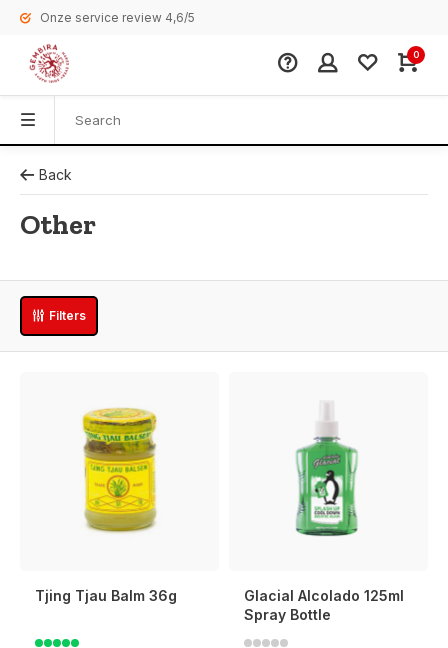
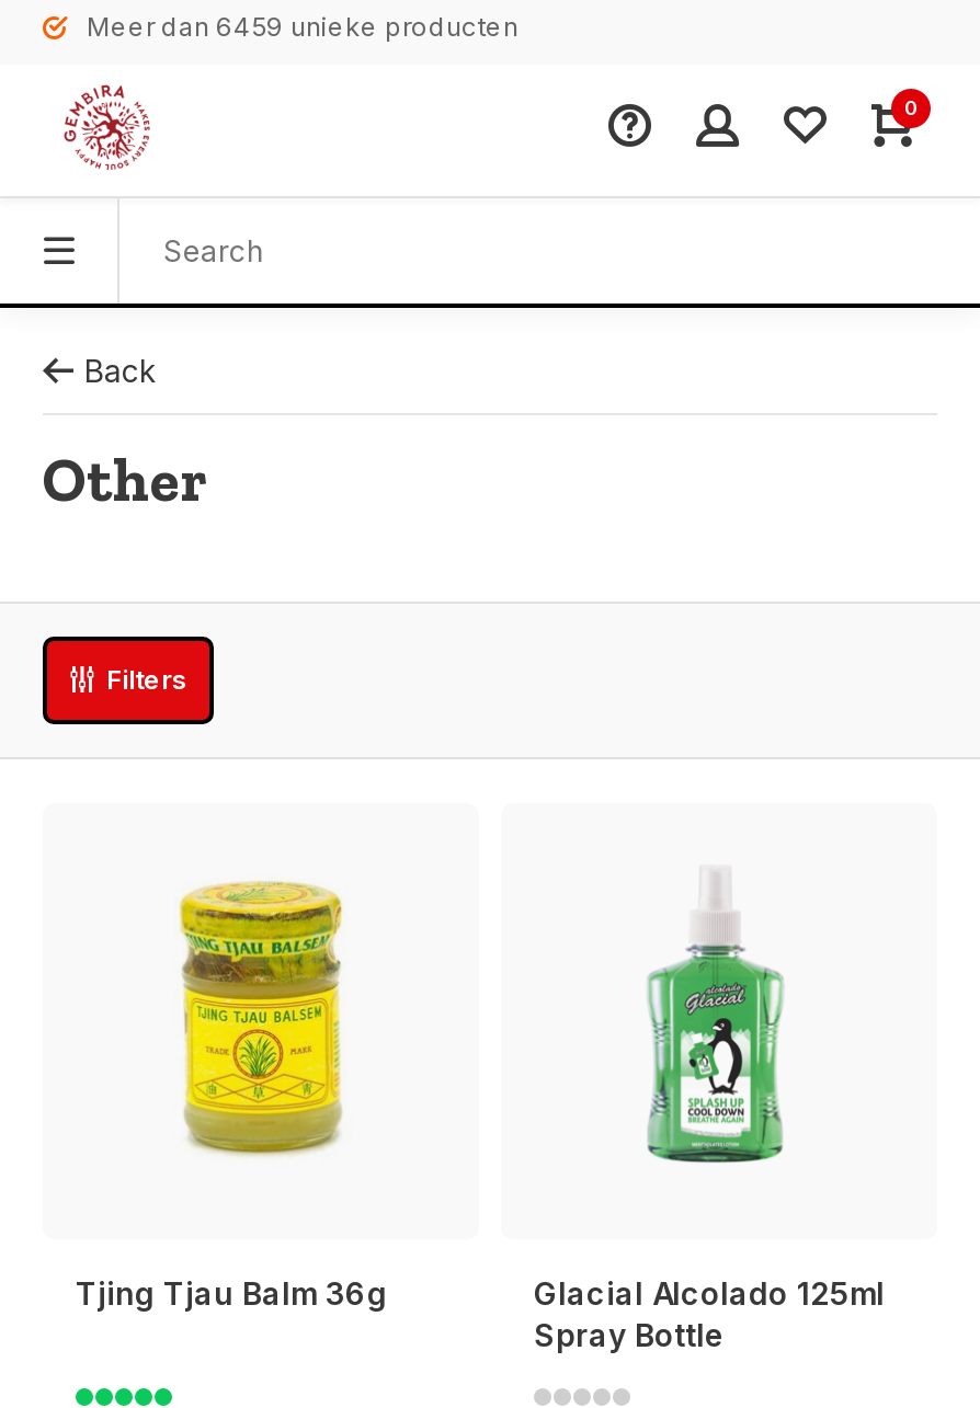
[37,10,195,25] Onze service review 4,6/5 -> [80,10,519,43] Meer dan 6459 unieke producten

